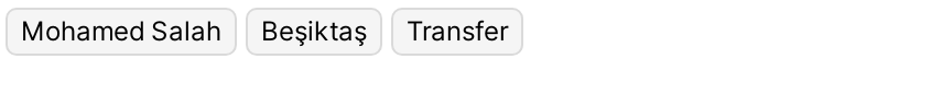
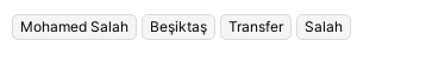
none -> [305,18,343,35] Salah

